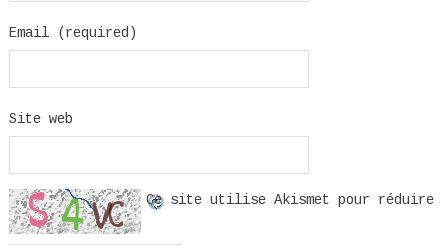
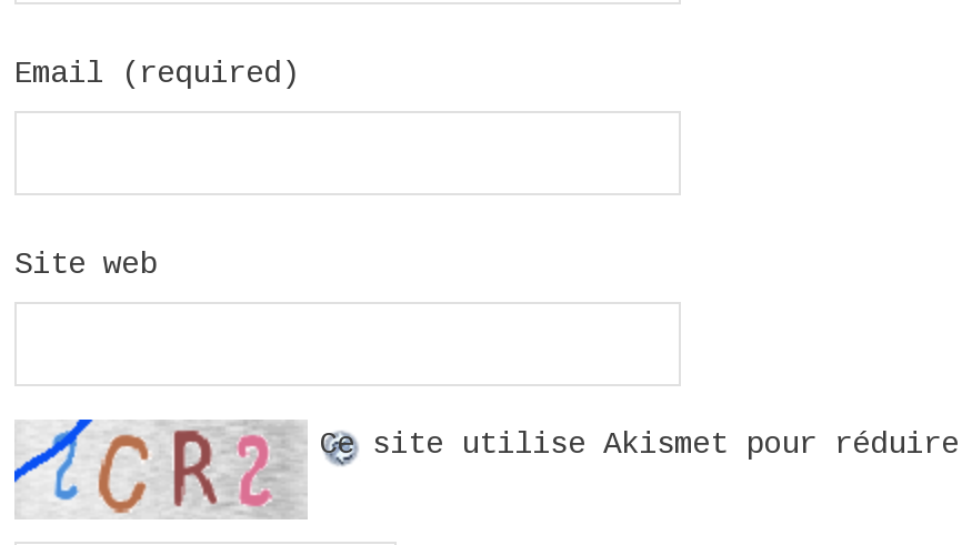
[9,188,139,234] [image] -> [12,416,305,518] [image]

